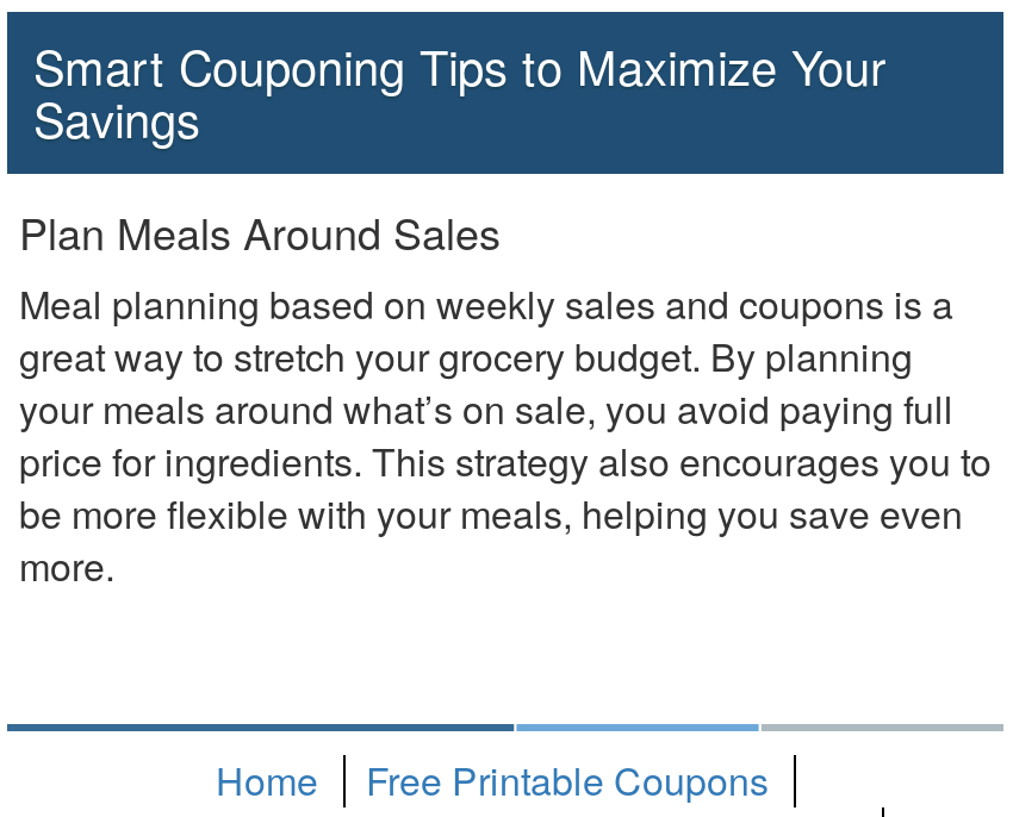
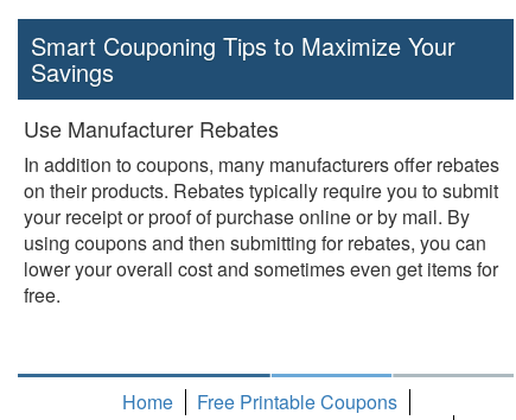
[19,200,992,593] Plan Meals Around Sales | Meal planning based on weekly sales and coupons is a | great way to stretch your grocery budget. By planning | your meals around what’s on sale, you avoid paying full | price for ingredients. This strategy also encourages you to | be more flexible with your meals, helping you save even | more. -> [24,113,499,308] Use Manufacturer Rebates | In addition to coupons, many manufacturers offer rebates | on their products. Rebates typically require you to submit | your receipt or proof of purchase online or by mail. By | using coupons and then submitting for rebates, you can | lower your overall cost and sometimes even get items for | free.

